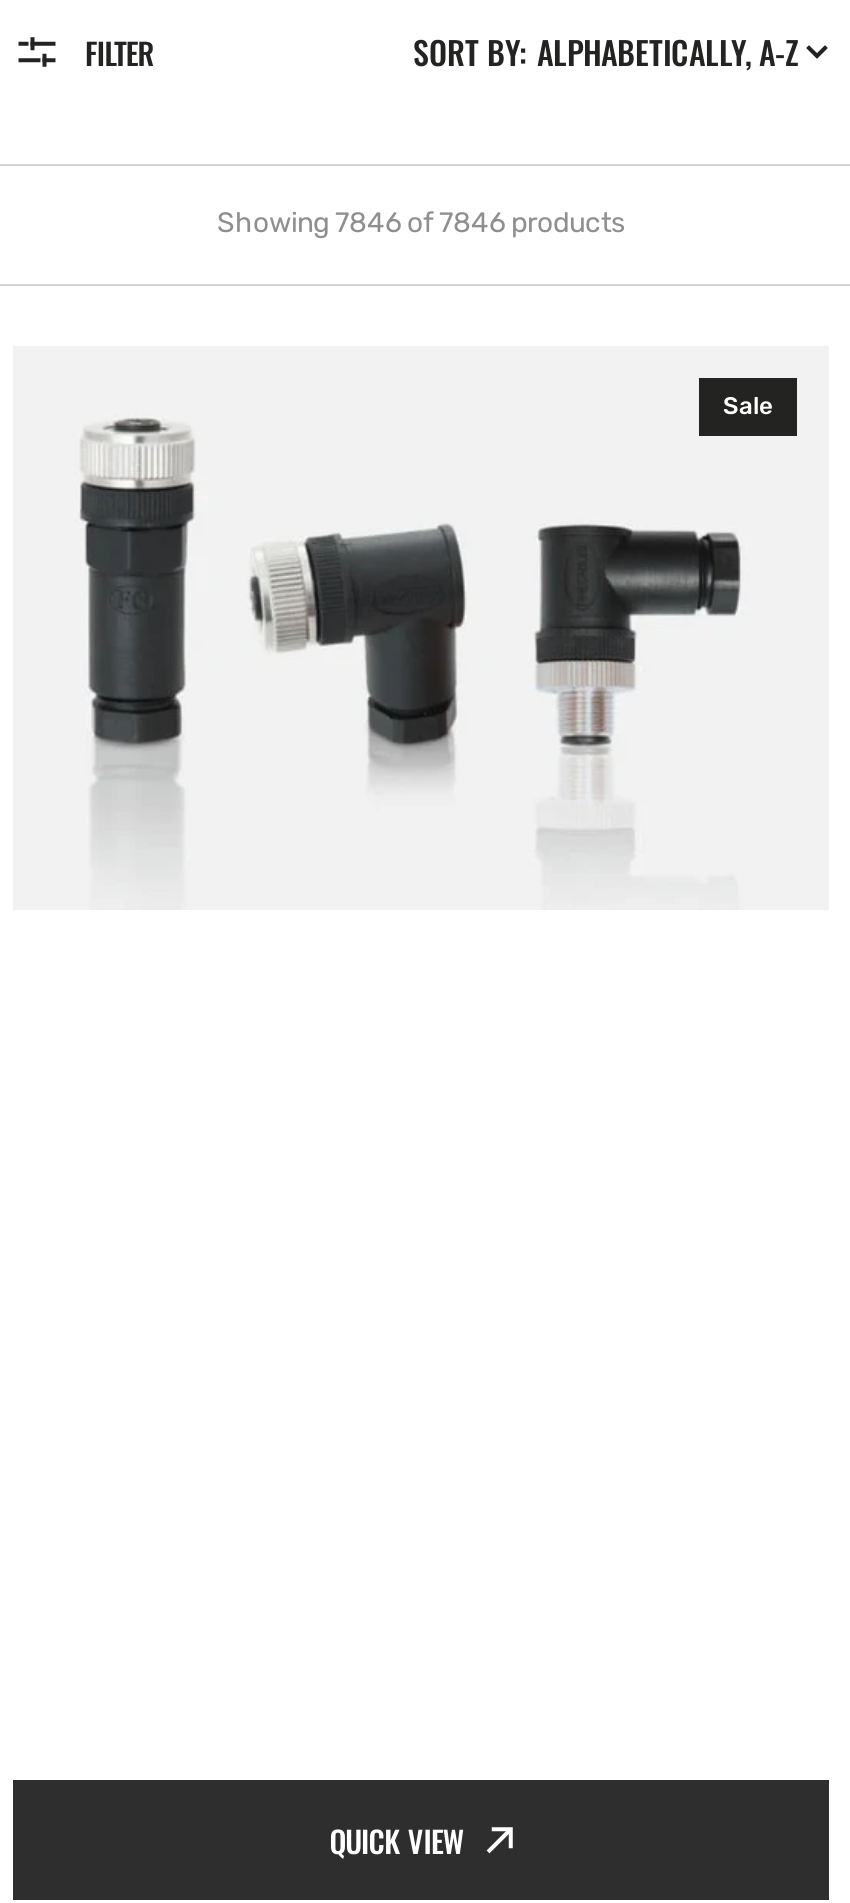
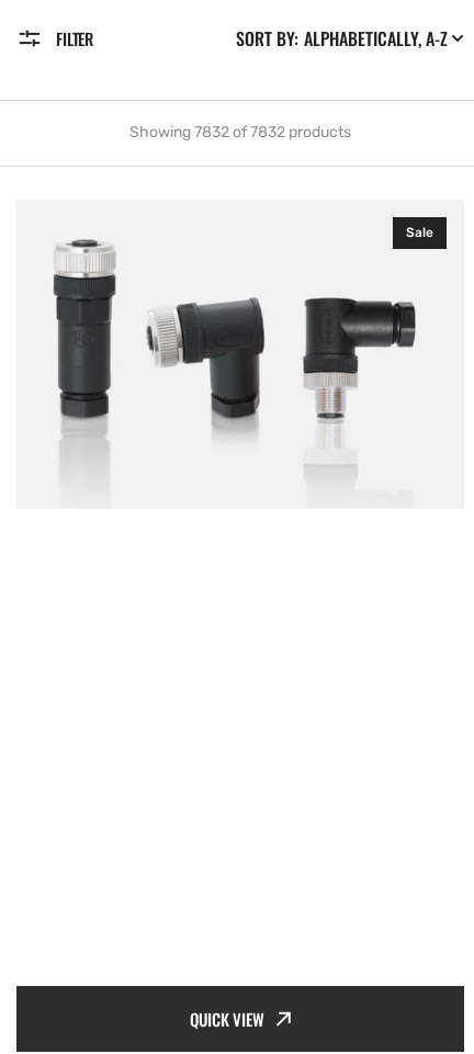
[217,206,625,240] Showing 7846 of 7846 products -> [129,123,351,141] Showing 7832 of 7832 products

